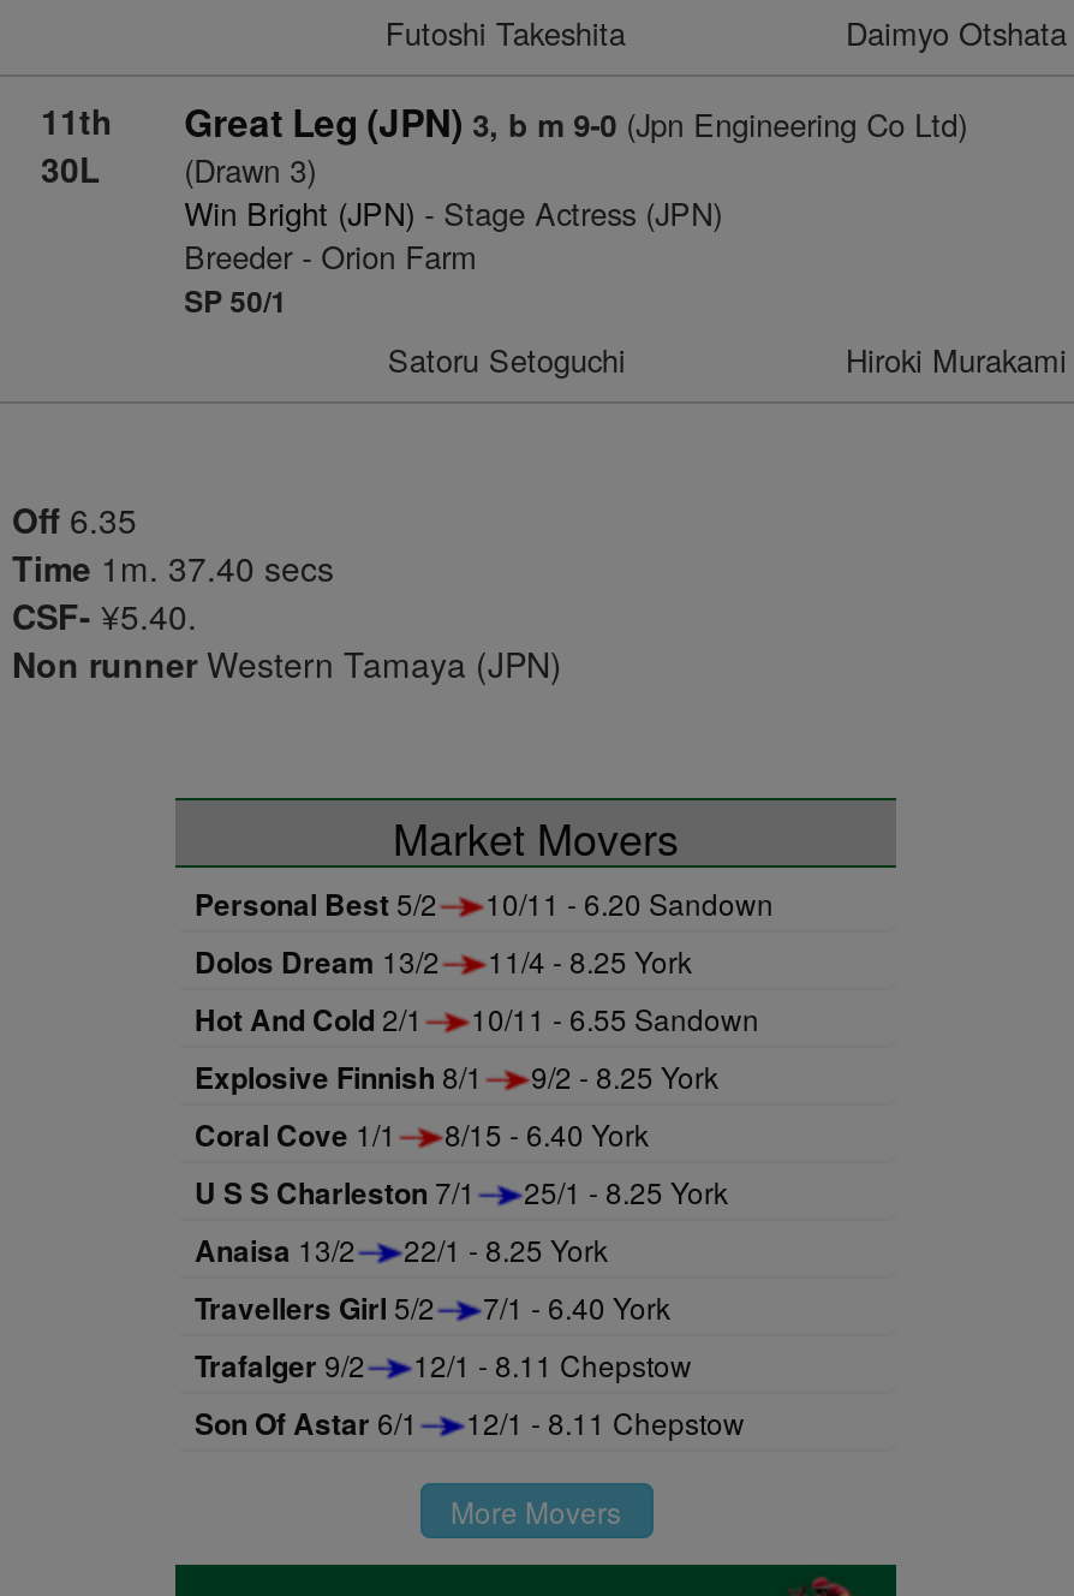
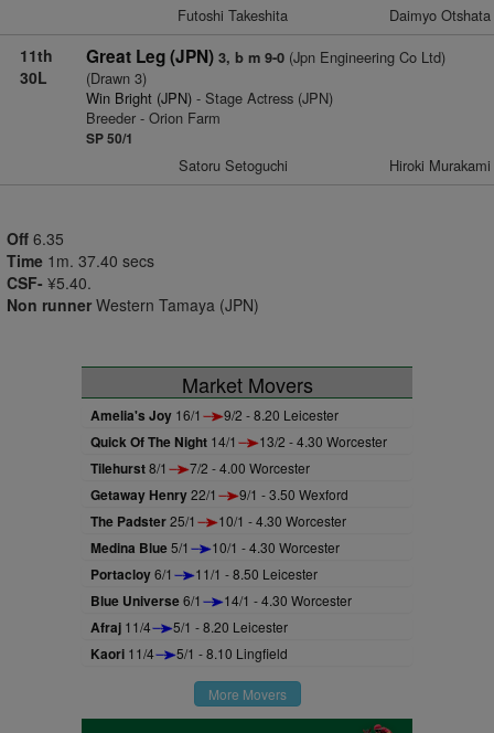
[195,882,774,1444] Personal Best 5/2 | 10/11 - 6.20 Sandown | Dolos Dream 13/2 | 11/4 - 8.25 York | Hot And Cold 2/1 | 10/11 - 6.55 Sandown | Explosive Finnish 8/1 | 9/2 - 8.25 York | Coral Cove 1/1 | 8/15 - 6.40 York | U S S Charleston 7/1 | 25/1 - 8.25 York | Anaisa 13/2 | 22/1 - 8.25 York | Travellers Girl 5/2 | 7/1 - 6.40 York | Trafalger 9/2 | 12/1 - 8.11 Chepstow | Son Of Astar 6/1 | 12/1 - 8.11 Chepstow -> [90,405,387,663] Amelia's Joy 16/1 | 9/2 - 8.20 Leicester | Quick Of The Night 14/1 | 13/2 - 4.30 Worcester | Tilehurst 8/1 | 7/2 - 4.00 Worcester | Getaway Henry 22/1 | 9/1 - 3.50 Wexford | The Padster 25/1 | 10/1 - 4.30 Worcester | Medina Blue 5/1 | 10/1 - 4.30 Worcester | Portacloy 6/1 | 11/1 - 8.50 Leicester | Blue Universe 6/1 | 14/1 - 4.30 Worcester | Afraj 11/4 | 5/1 - 8.20 Leicester | Kaori 11/4 | 5/1 - 8.10 Lingfield

